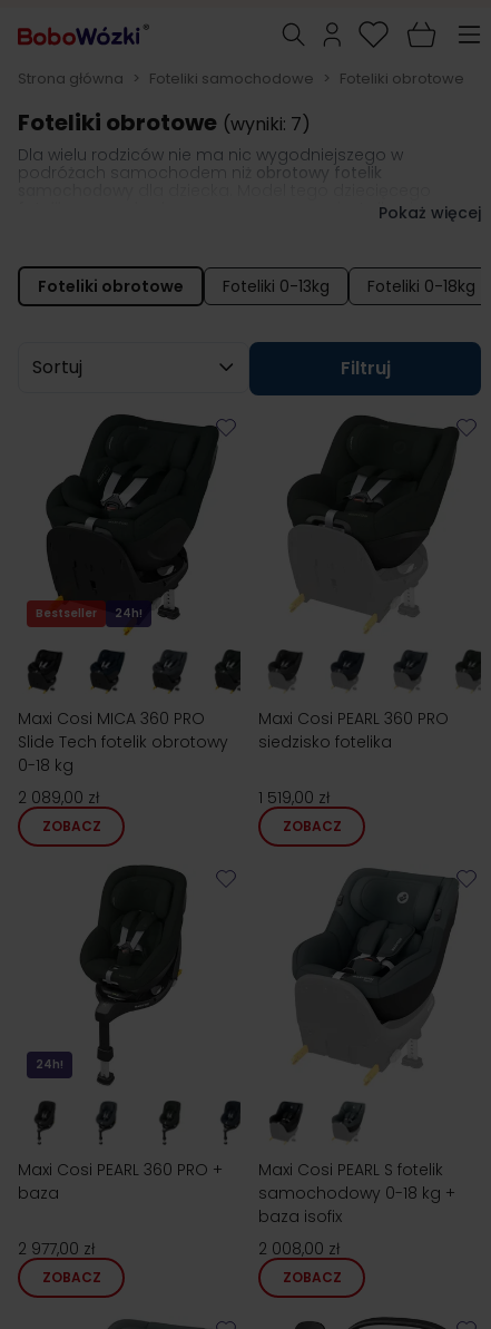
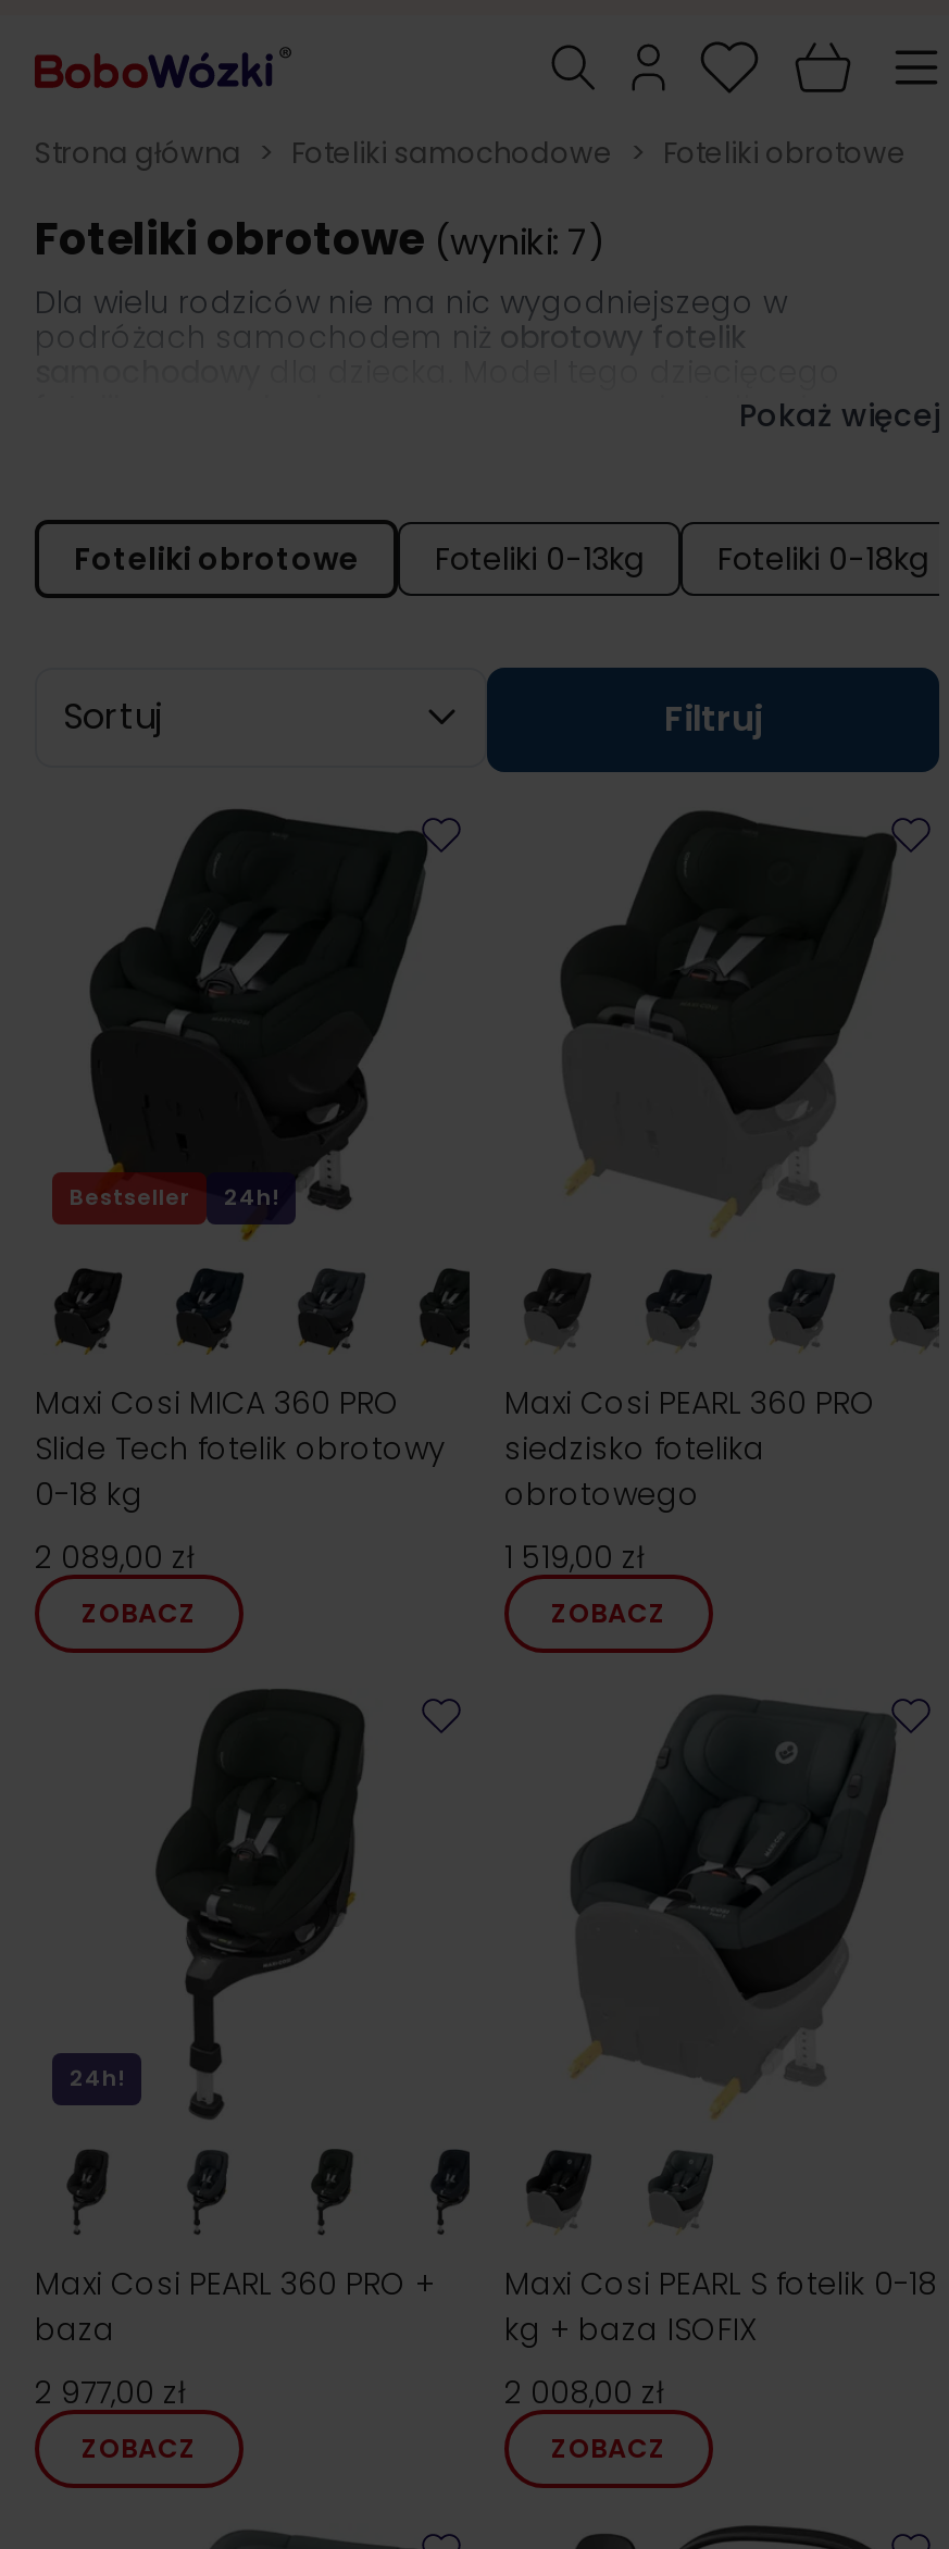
none -> [504,1472,700,1516] obrotowego
[258,1159,455,1228] Maxi Cosi PEARL S fotelik | samochodowy 0-18 kg + | baza isofix -> [504,2262,937,2351] Maxi Cosi PEARL S fotelik 0-18 | kg + baza ISOFIX

